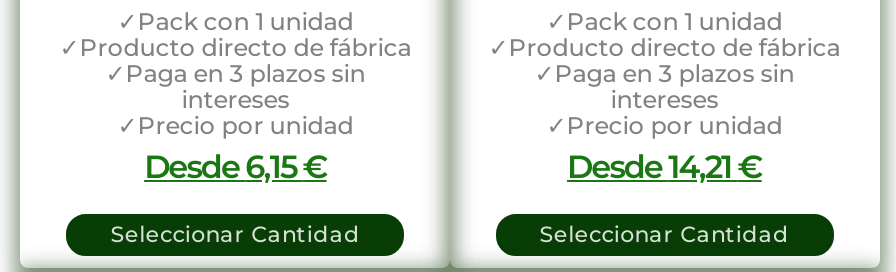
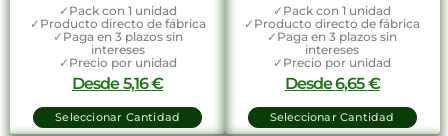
[144,147,327,185] Desde 6,15€ -> [72,74,163,93] Desde 5,16€
[567,147,762,185] Desde14,21 € -> [285,74,380,93] Desde6,65 €

